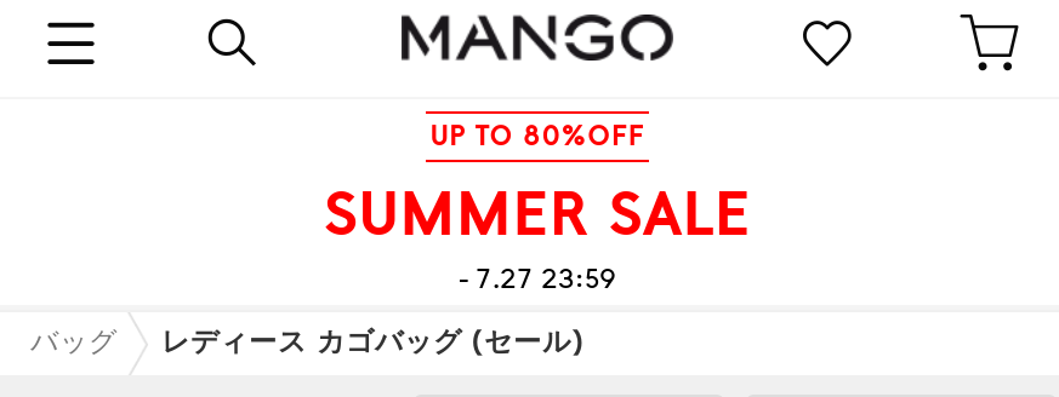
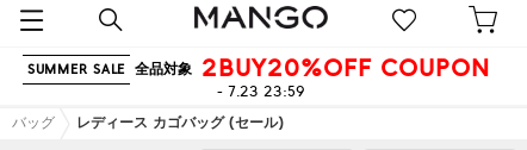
[324,119,751,298] UP TO 80%OFF | SUMMER SALE | - 7.27 23:59 -> [27,54,490,101] SUMMER SALE 全品対象 2BUY20%OFF COUPON | - 7.23 23:59

